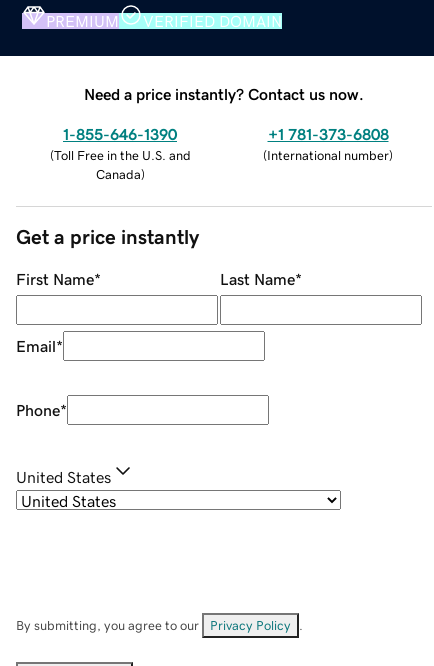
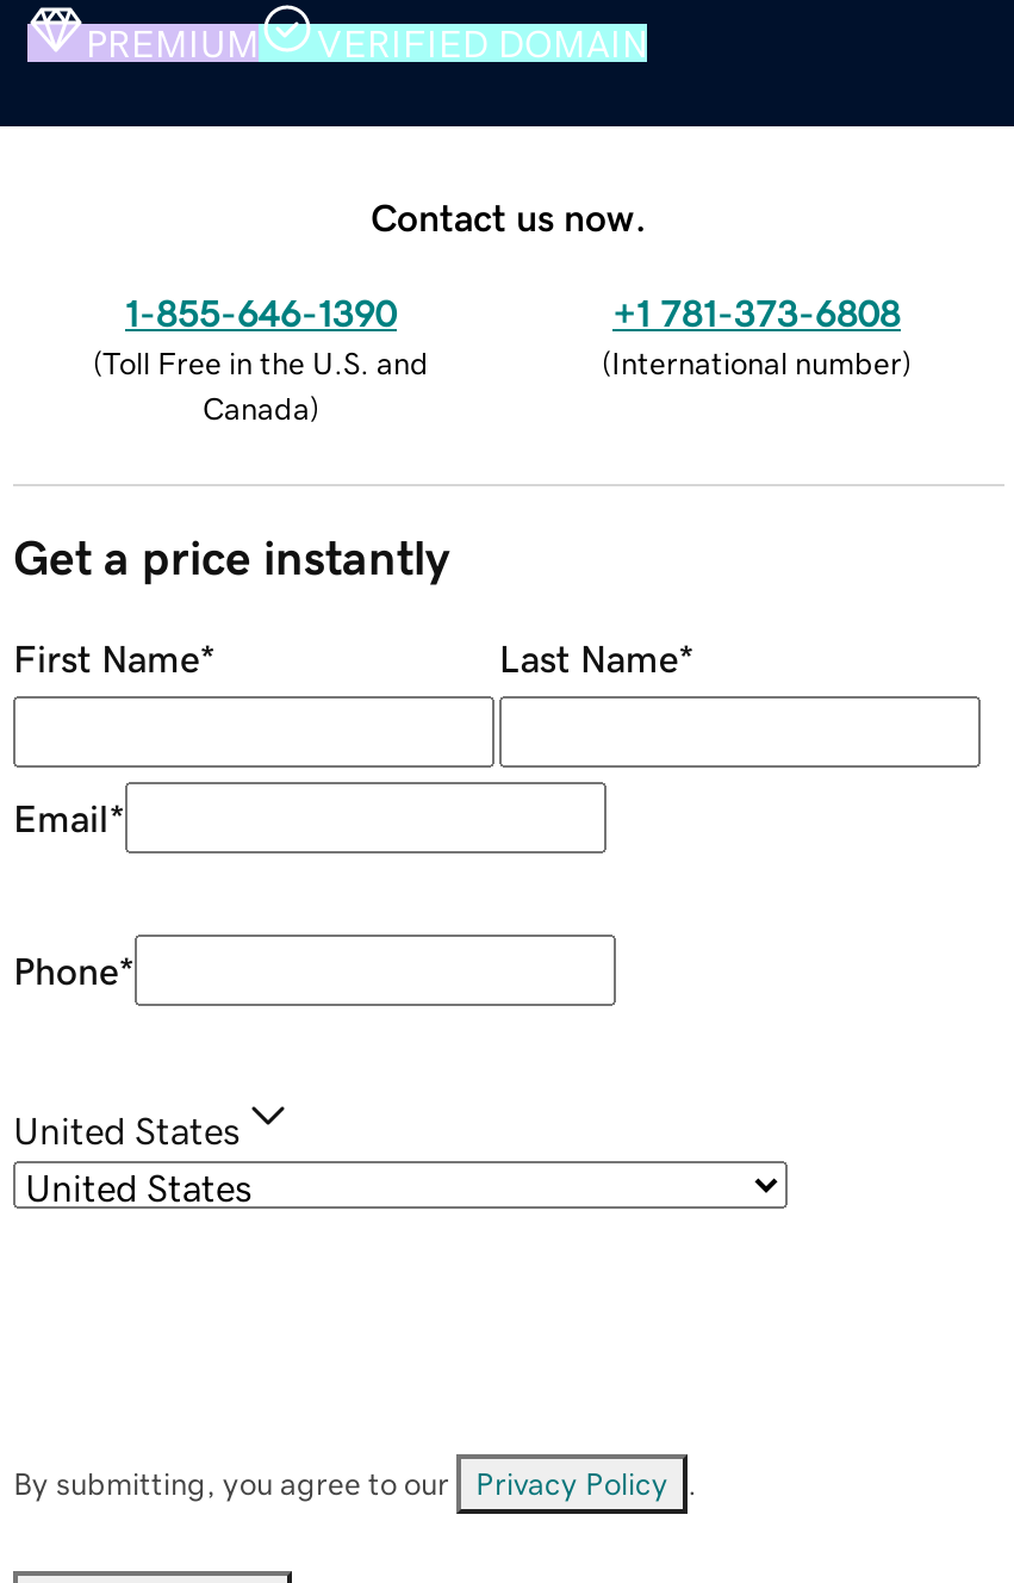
[84,86,364,102] Need a price instantly? Contact us now. -> [371,197,647,235] Contact us now.

